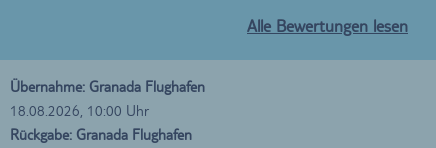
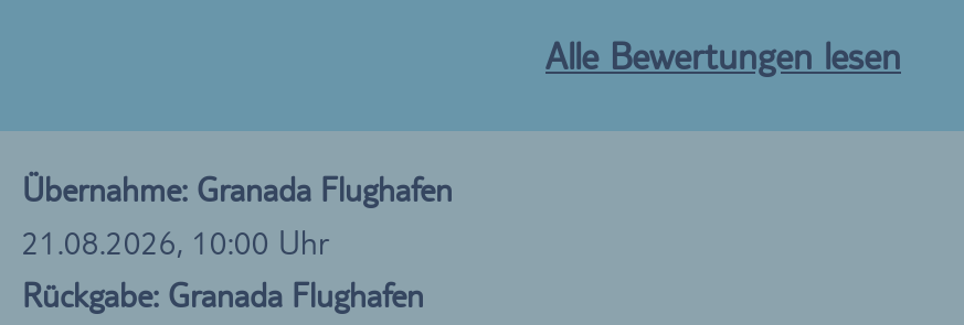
[10,102,149,119] 18.08.2026, 10:00 Uhr -> [22,225,329,262] 21.08.2026, 10:00 Uhr

